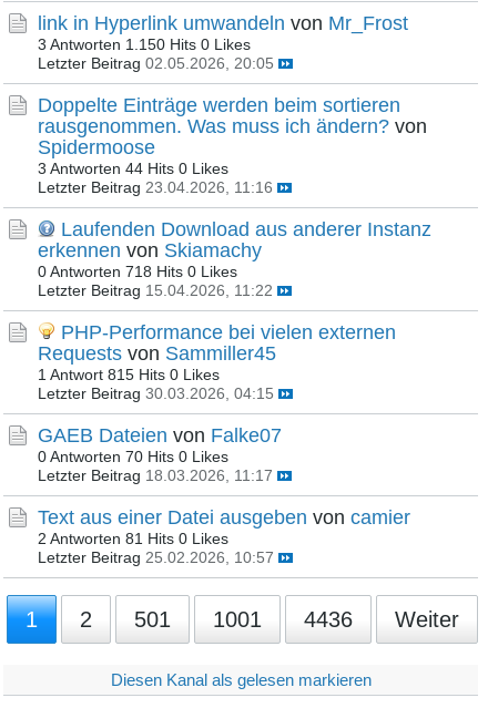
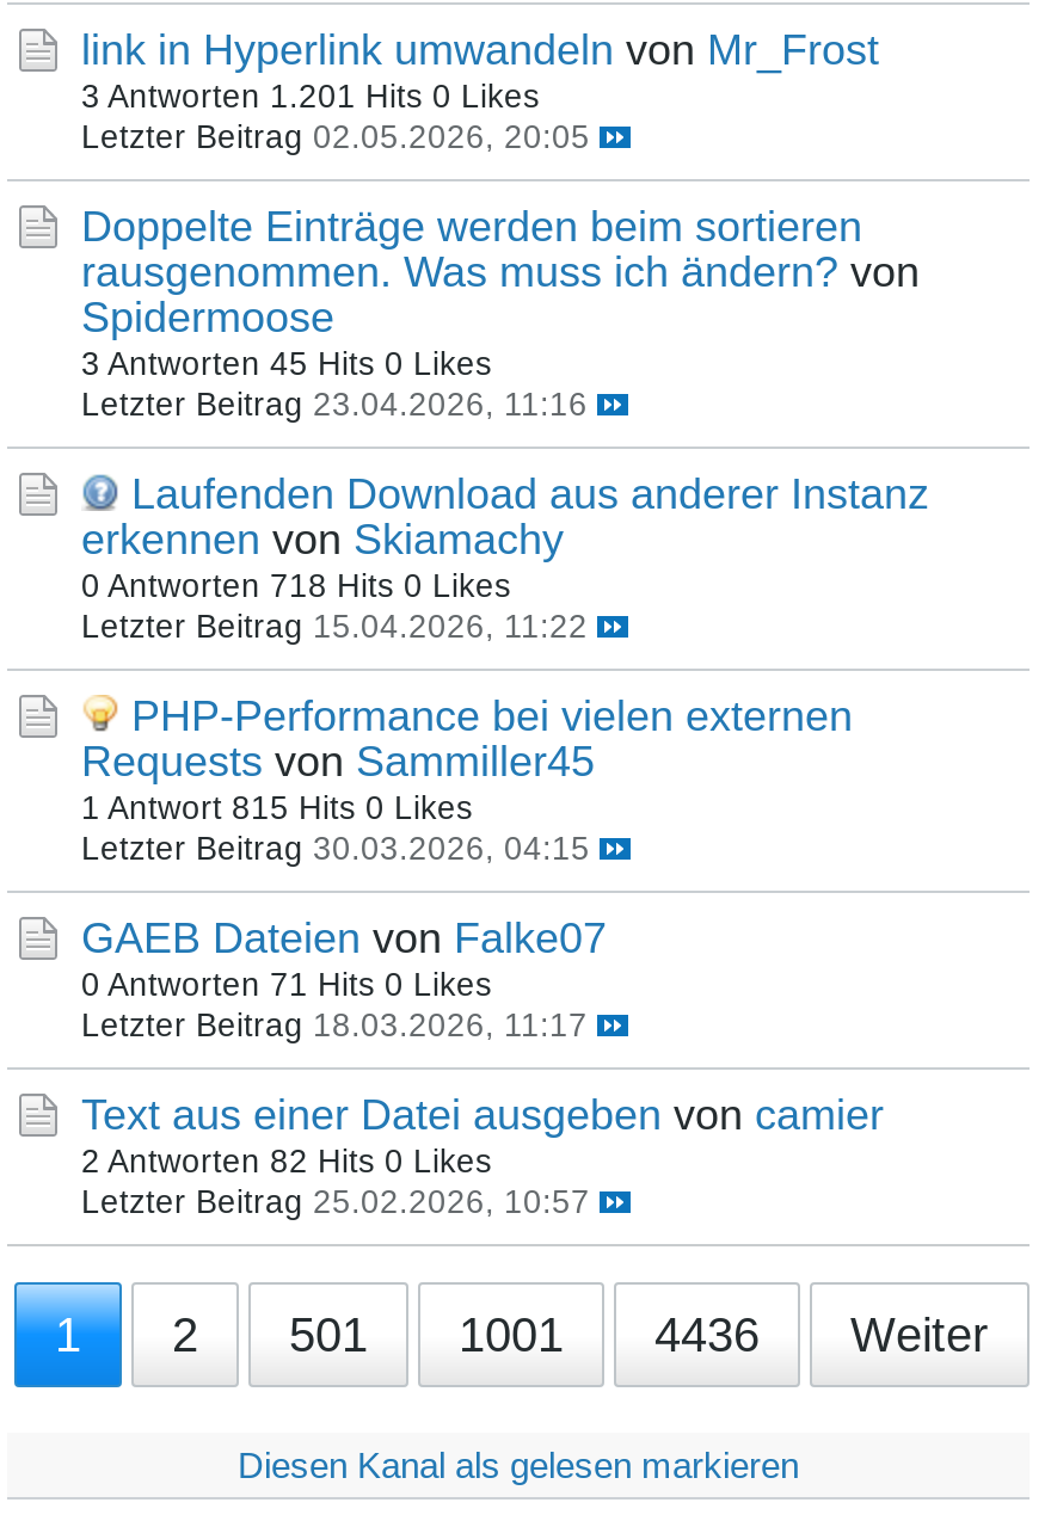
[38,37,251,53] 3 Antworten 1.150 Hits 0 Likes -> [81,79,540,115] 3 Antworten 1.201 Hits 0 Likes
[38,161,228,177] 3 Antworten 44 Hits 0 Likes -> [81,346,492,382] 3 Antworten 45 Hits 0 Likes
[38,449,228,465] 0 Antworten 70 Hits 0 Likes -> [81,967,492,1003] 0 Antworten 71 Hits 0 Likes
[38,531,228,547] 2 Antworten 81 Hits 0 Likes -> [81,1144,492,1180] 2 Antworten 82 Hits 0 Likes

